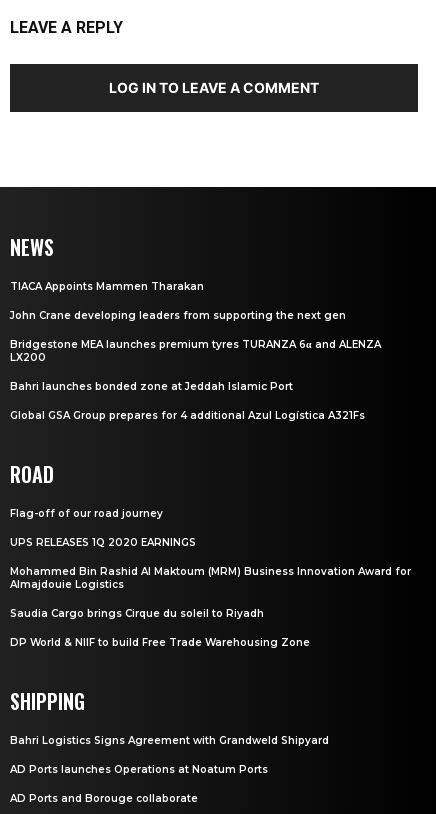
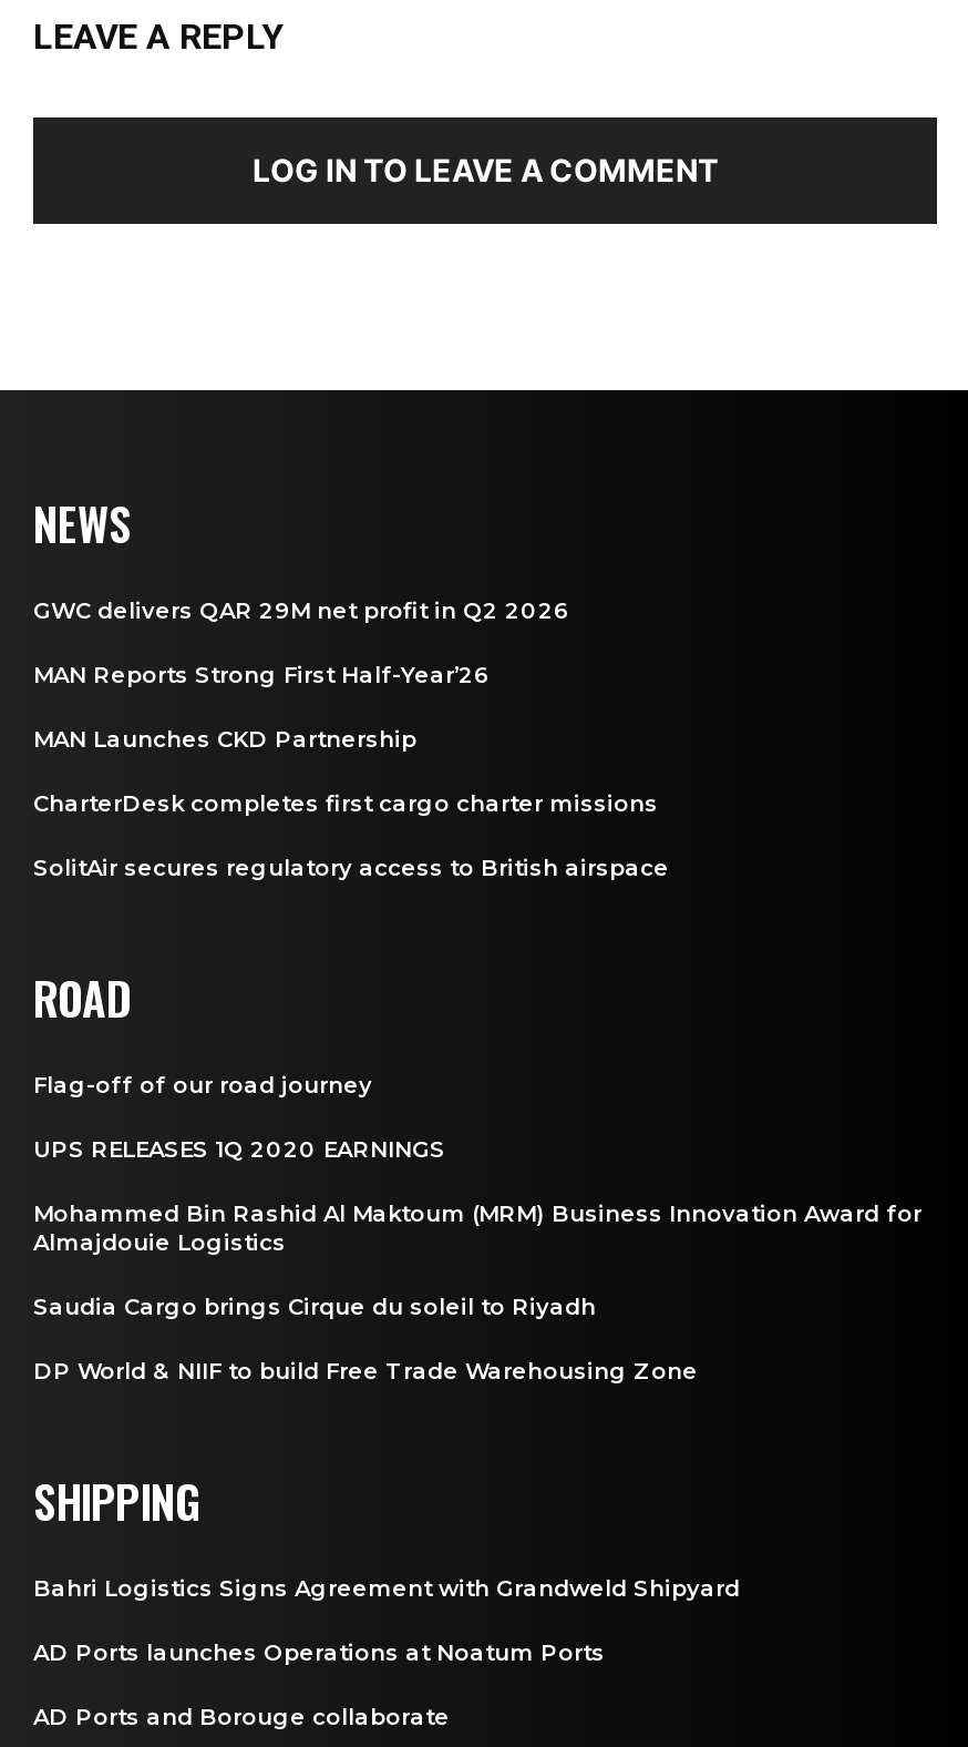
[10,280,204,293] TIACA Appoints Mammen Tharakan -> [33,596,569,625] GWC delivers QAR 29M net profit in Q2 2026
[10,309,346,322] John Crane developing leaders from supporting the next gen -> [33,661,490,689] MAN Reports Strong First Half-Year’26
[10,338,381,364] Bridgestone MEA launches premium tyres TURANZA 6α and ALENZA | LX200 -> [33,725,416,754] MAN Launches CKD Partnership
[10,380,293,393] Bahri launches bonded zone at Jeddah Islamic Port -> [33,789,658,818] CharterDesk completes first cargo charter missions
[10,409,365,422] Global GSA Group prepares for 4 additional Azul Logística A321Fs -> [33,854,669,882] SolitAir secures regulatory access to British airspace

